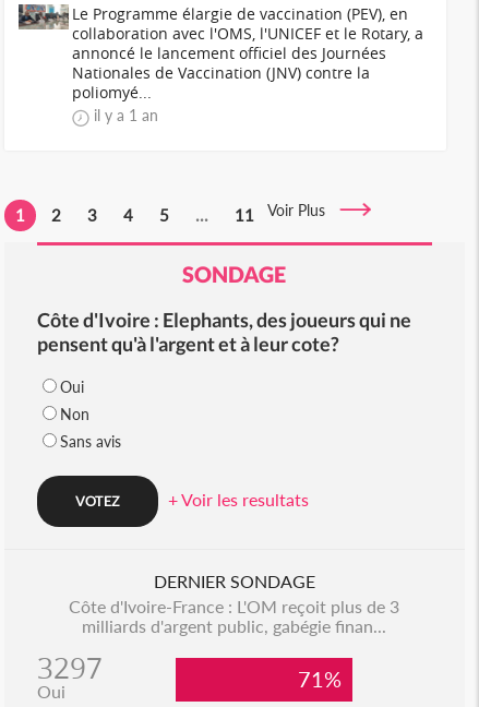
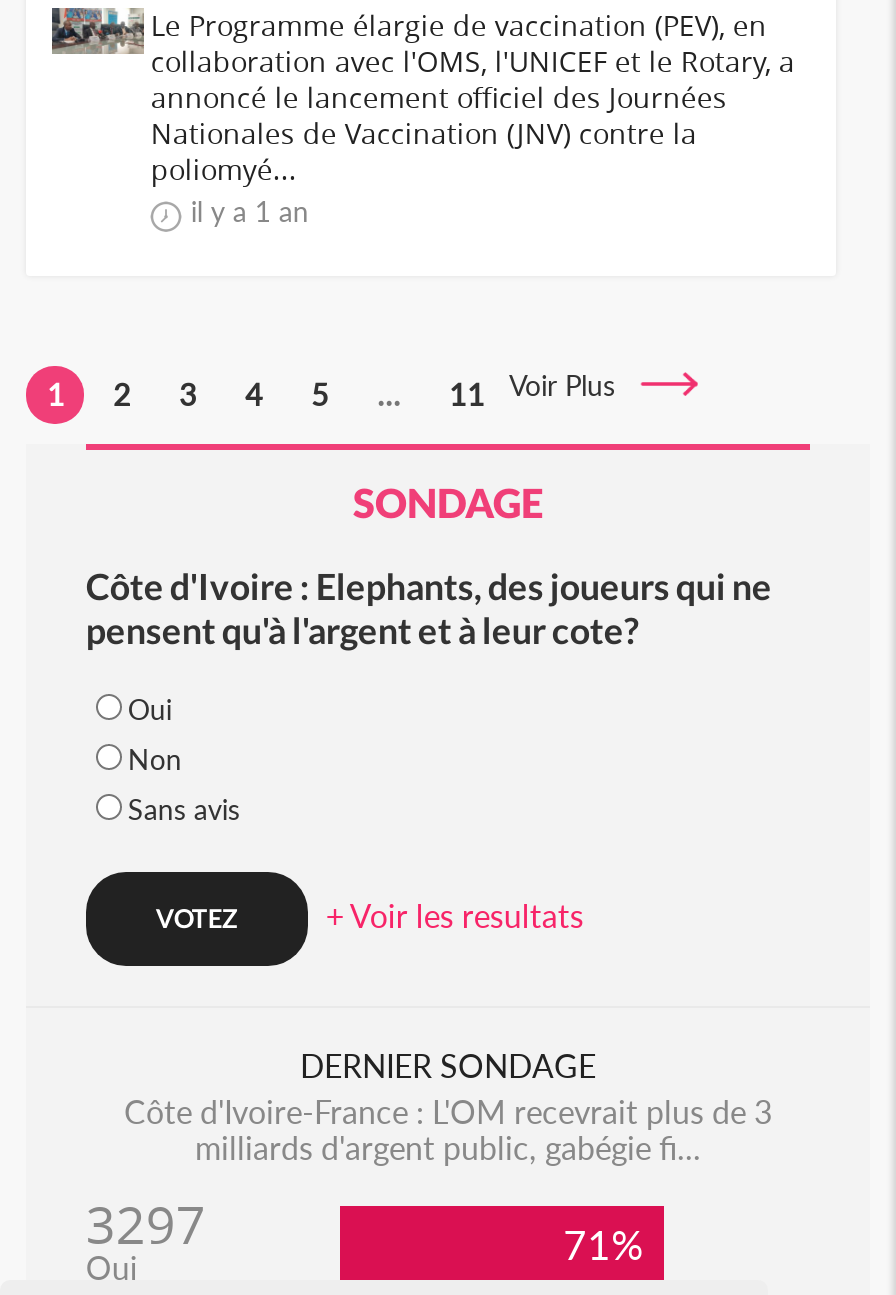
[69,596,400,616] Côte d'Ivoire-France : L'OM reçoit plus de 3 -> [124,1092,772,1130] Côte d'Ivoire-France : L'OM recevrait plus de 3
[82,615,387,636] milliards d'argent public, gabégie finan... -> [195,1128,701,1166] milliards d'argent public, gabégie fi...

